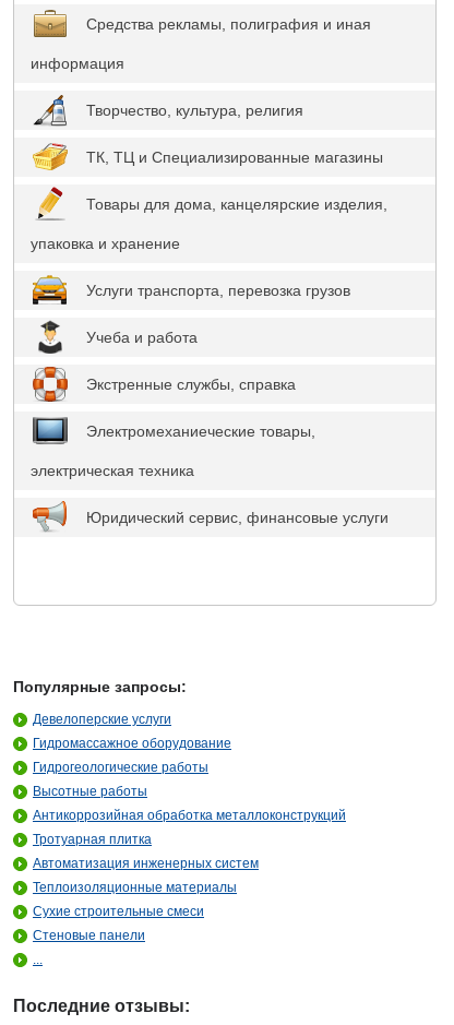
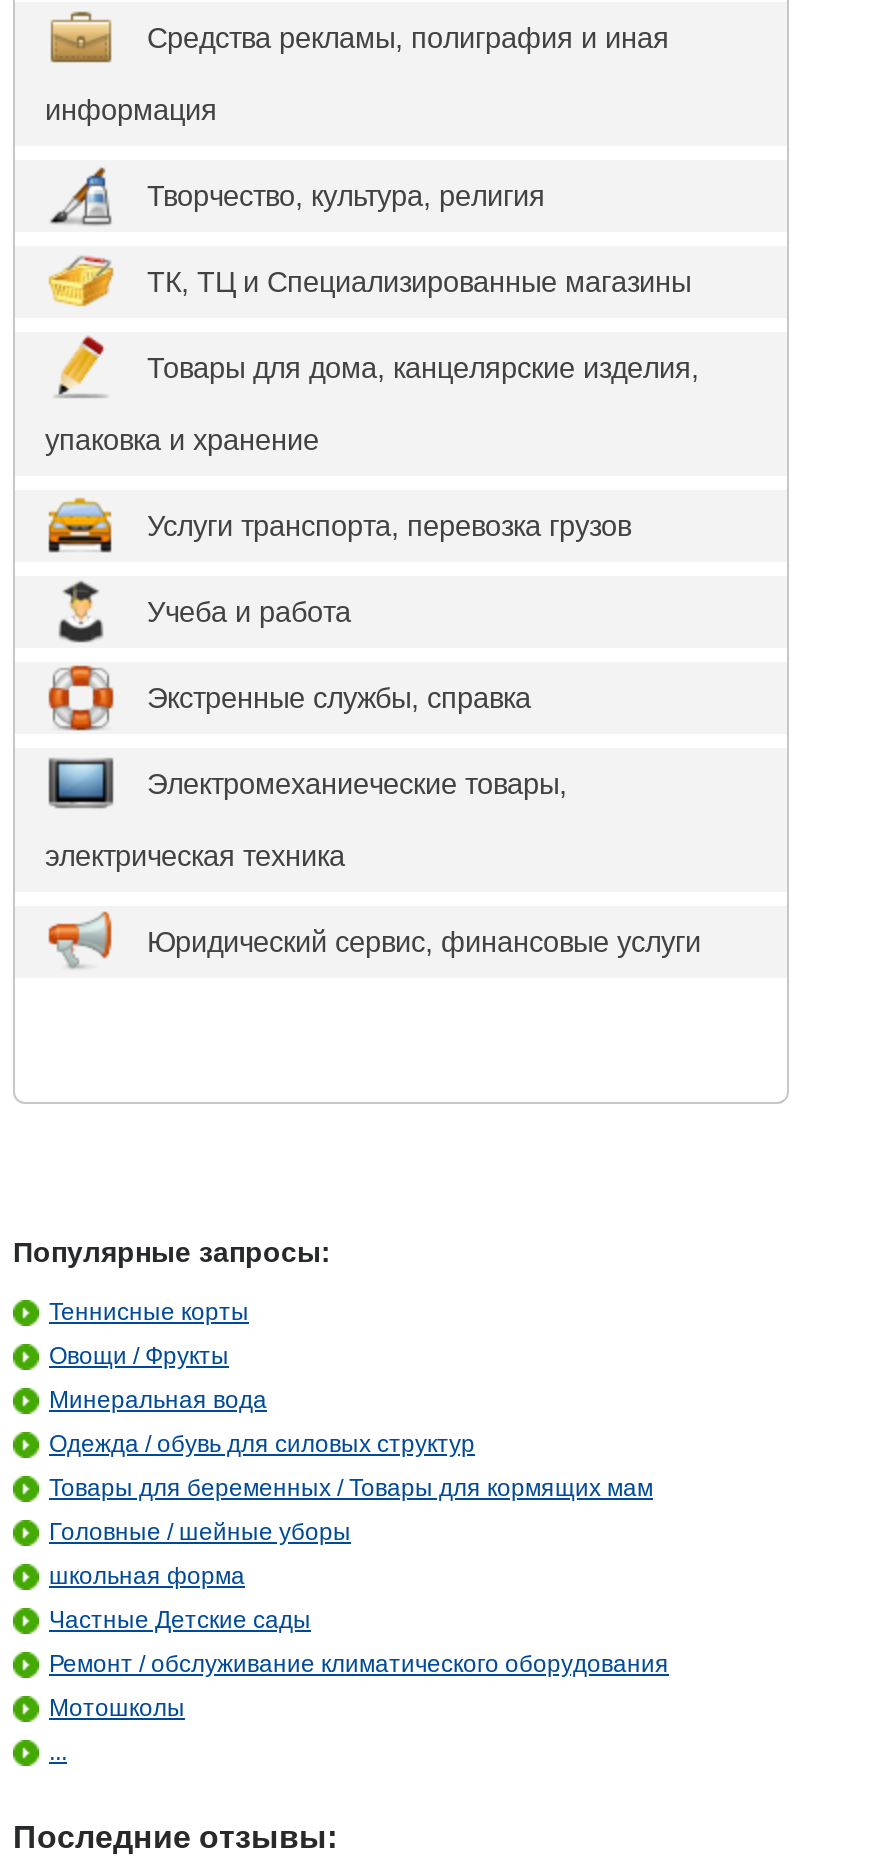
[33,712,171,727] Девелоперские услуги -> [49,1298,249,1326] Теннисные корты
[33,736,231,751] Гидромассажное оборудование -> [49,1342,229,1370] Овощи / Фрукты
[33,760,208,775] Гидрогеологические работы -> [49,1386,267,1414] Минеральная вода
[33,784,147,799] Высотные работы -> [49,1430,475,1458] Одежда / обувь для силовых структур
[33,808,346,823] Антикоррозийная обработка металлоконструкций -> [49,1474,653,1502] Товары для беременных / Товары для кормящих мам
[33,832,152,847] Тротуарная плитка -> [49,1518,351,1546] Головные / шейные уборы
[33,856,259,871] Автоматизация инженерных систем -> [49,1562,245,1590] школьная форма
[33,880,237,895] Теплоизоляционные материалы -> [49,1606,311,1634] Частные Детские сады
[33,904,204,919] Сухие строительные смеси -> [49,1650,669,1678] Ремонт / обслуживание климатического оборудования
[33,928,145,943] Стеновые панели -> [49,1694,185,1722] Мотошколы

